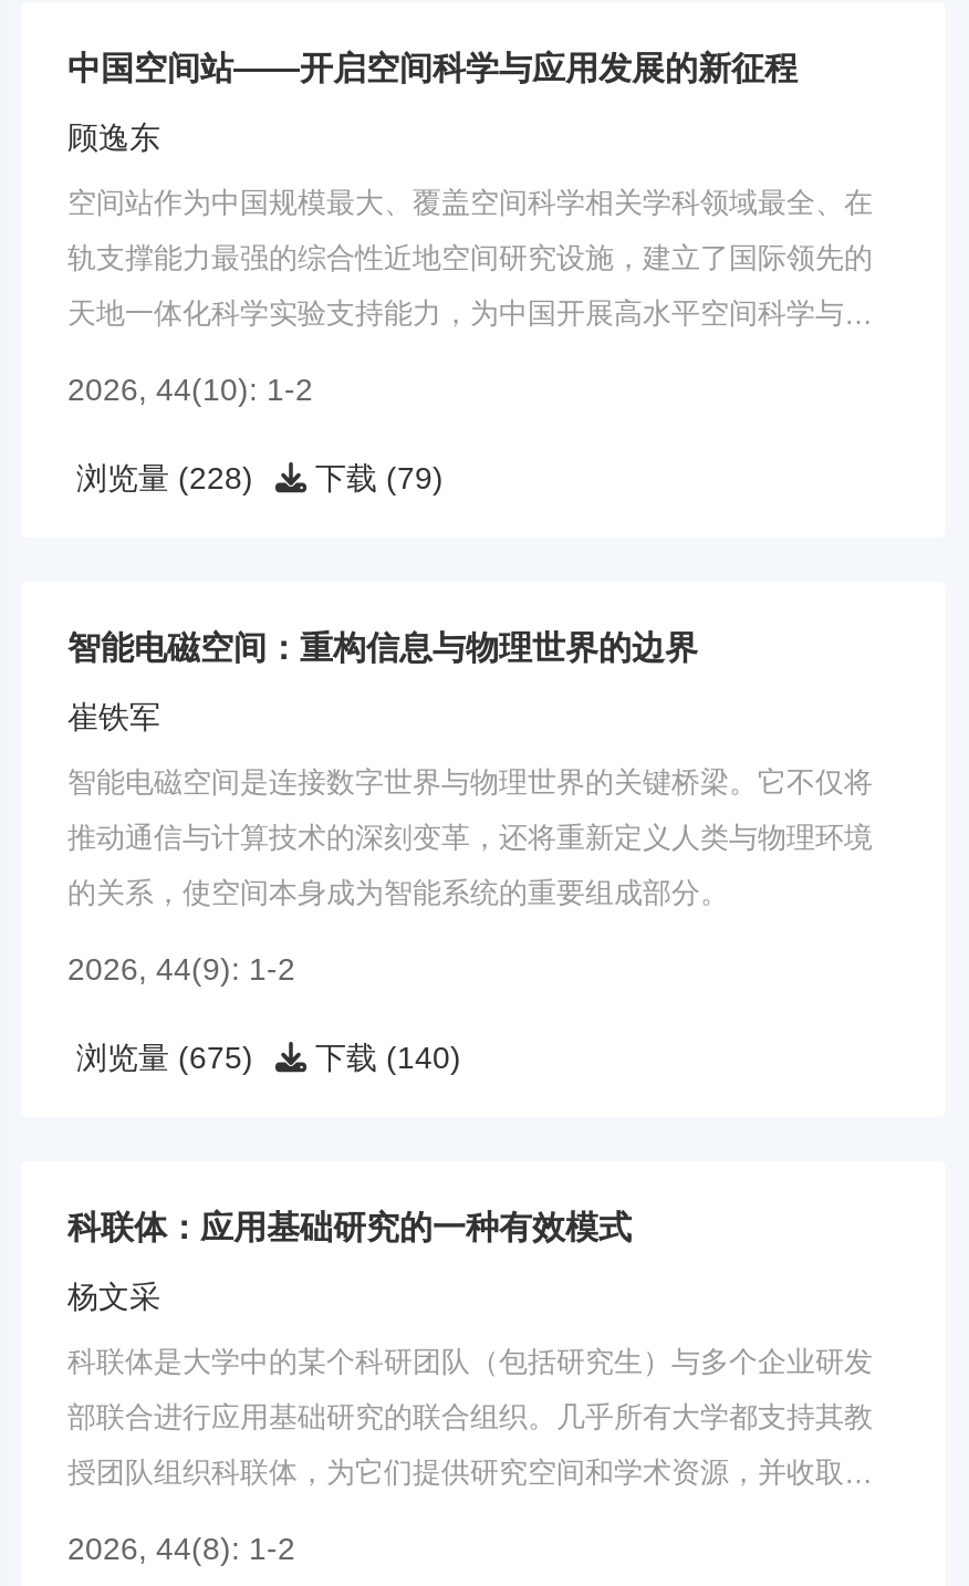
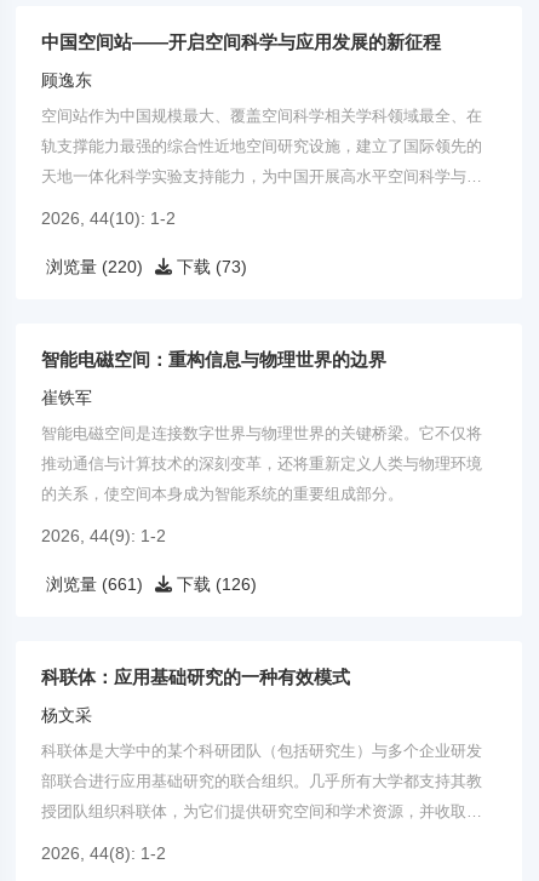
[67,461,253,497] 浏览量 (228) -> [41,258,143,277] 浏览量 (220)
[306,461,444,497] 下载 (79) -> [172,258,247,277] 下载 (73)
[67,1041,253,1076] 浏览量 (675) -> [41,575,143,594] 浏览量 (661)
[306,1041,461,1076] 下载 (140) -> [172,575,257,594] 下载 (126)

